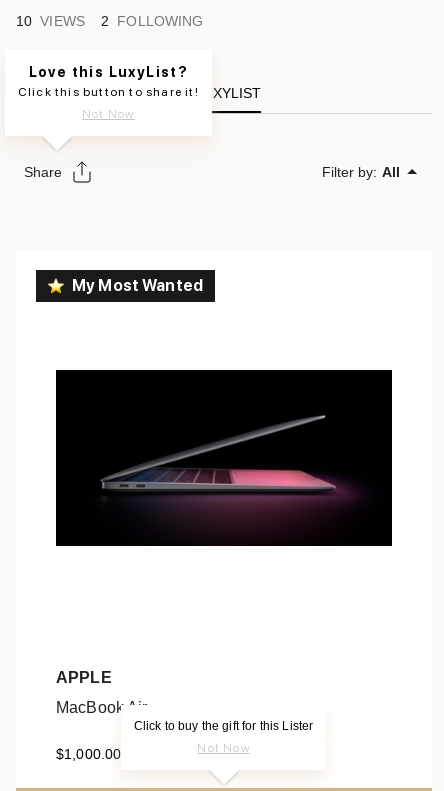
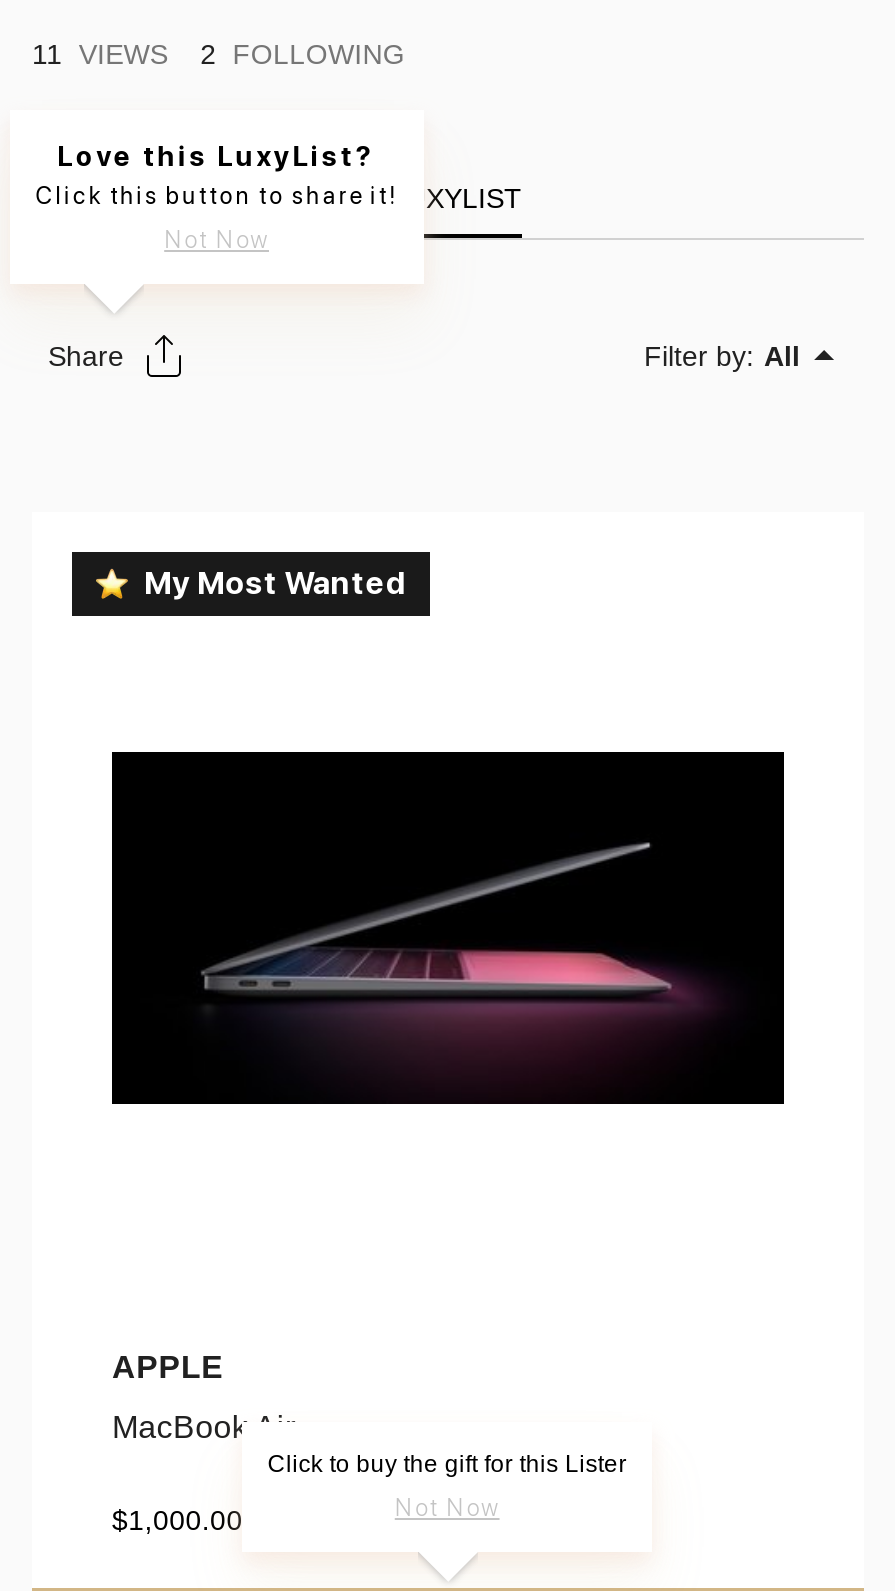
[16,13,204,29] 10 VIEWS 2 FOLLOWING -> [32,38,405,70] 11 VIEWS 2 FOLLOWING

